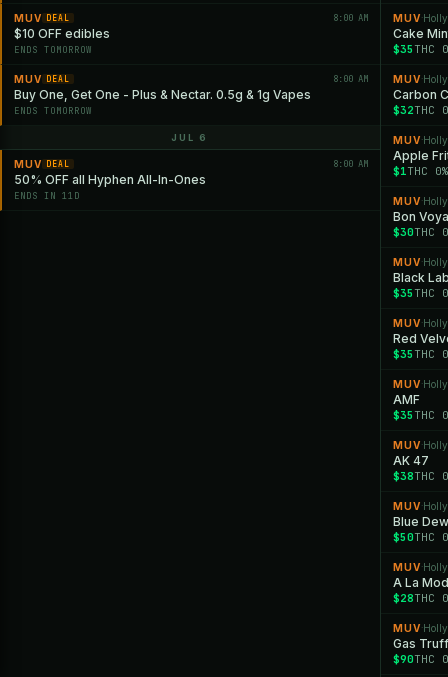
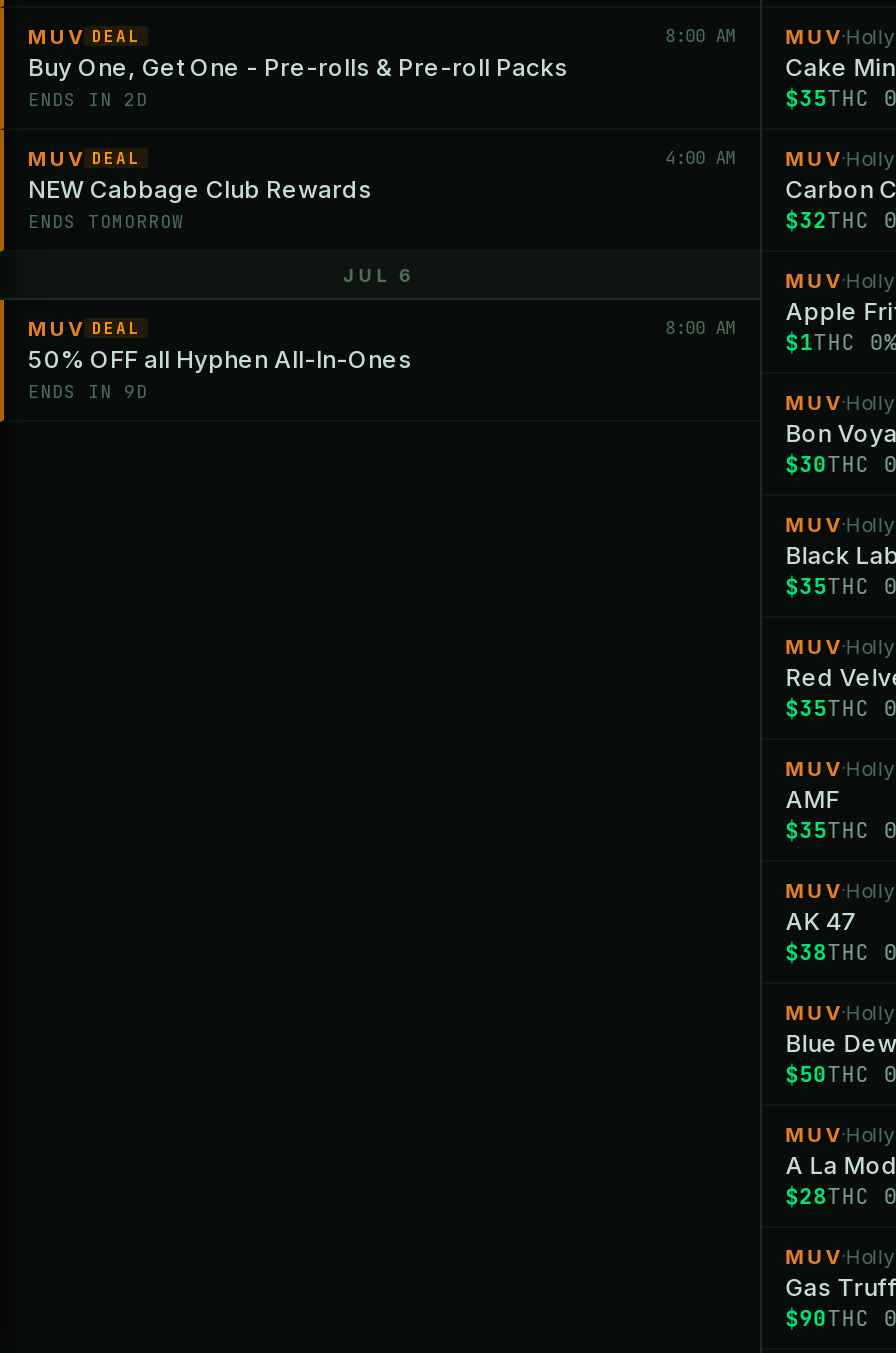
[14,26,110,56] $10 OFF edibles | ENDS TOMORROW -> [28,52,568,112] Buy One, Get One - Pre-rolls & Pre-roll Packs | ENDS IN 2D
[14,73,368,102] 8:00 AM | Buy One, Get One - Plus & Nectar. 0.5g & 1g Vapes -> [28,146,736,204] 4:00 AM | NEW Cabbage Club Rewards
[14,190,80,202] ENDS IN 11D -> [28,380,148,404] ENDS IN 9D

